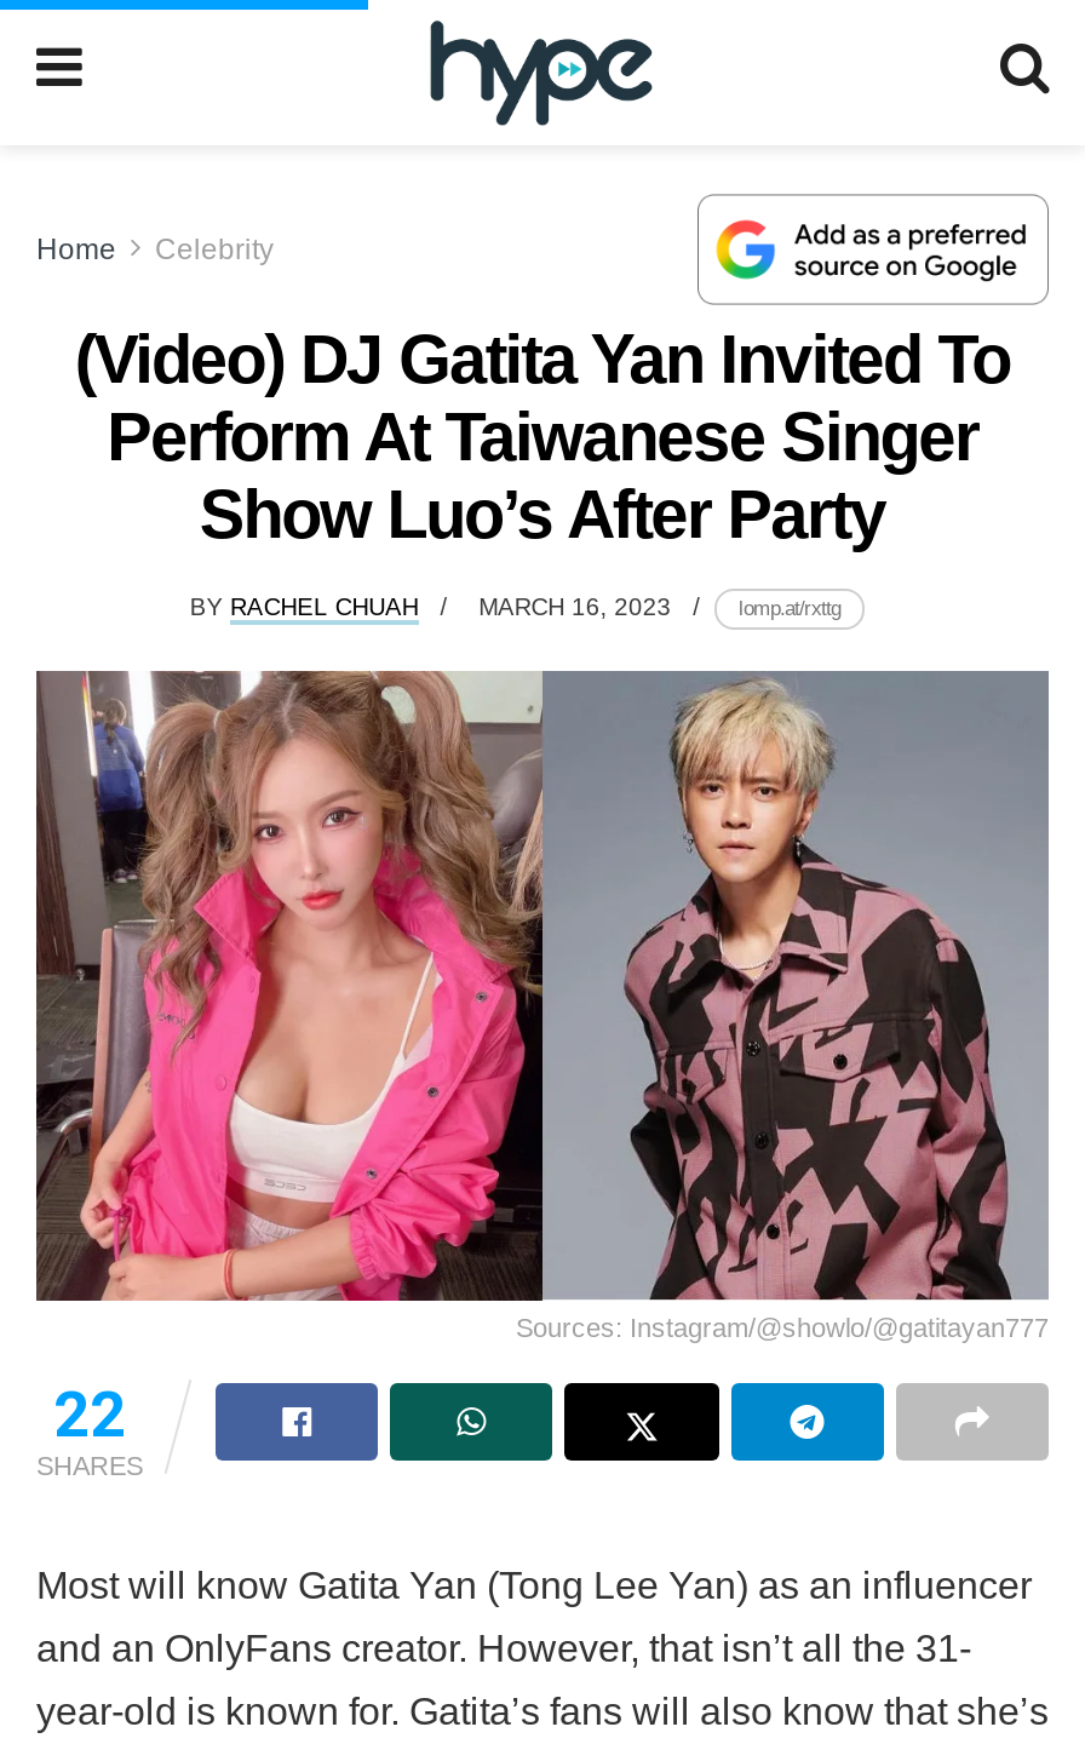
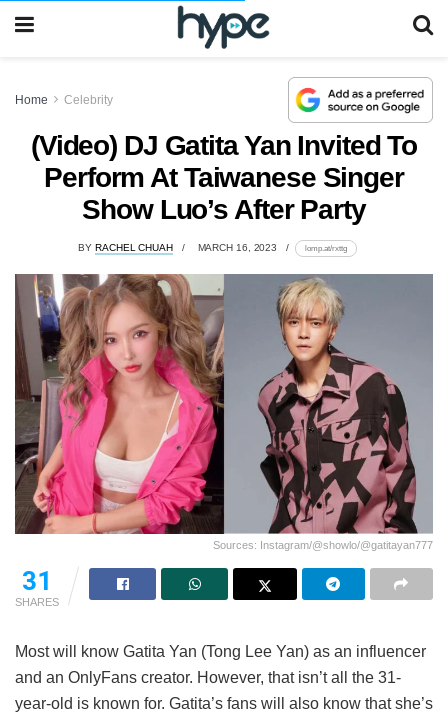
[53,1379,126,1452] 22 -> [22,566,52,596] 31

